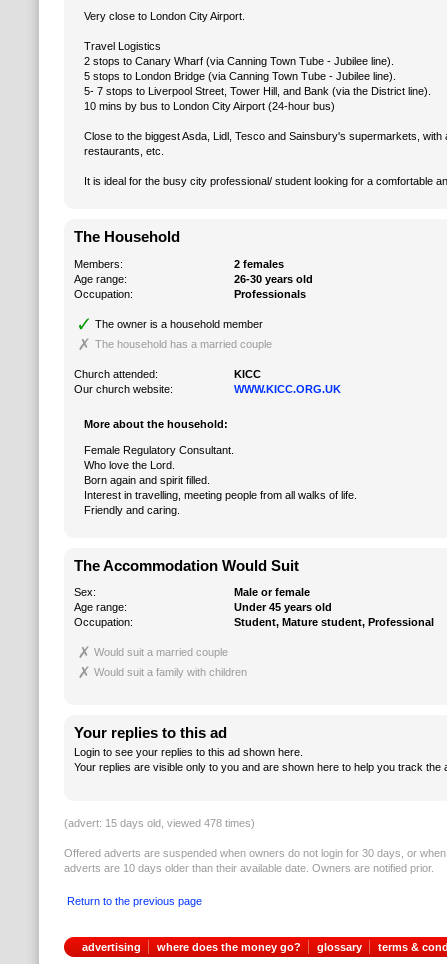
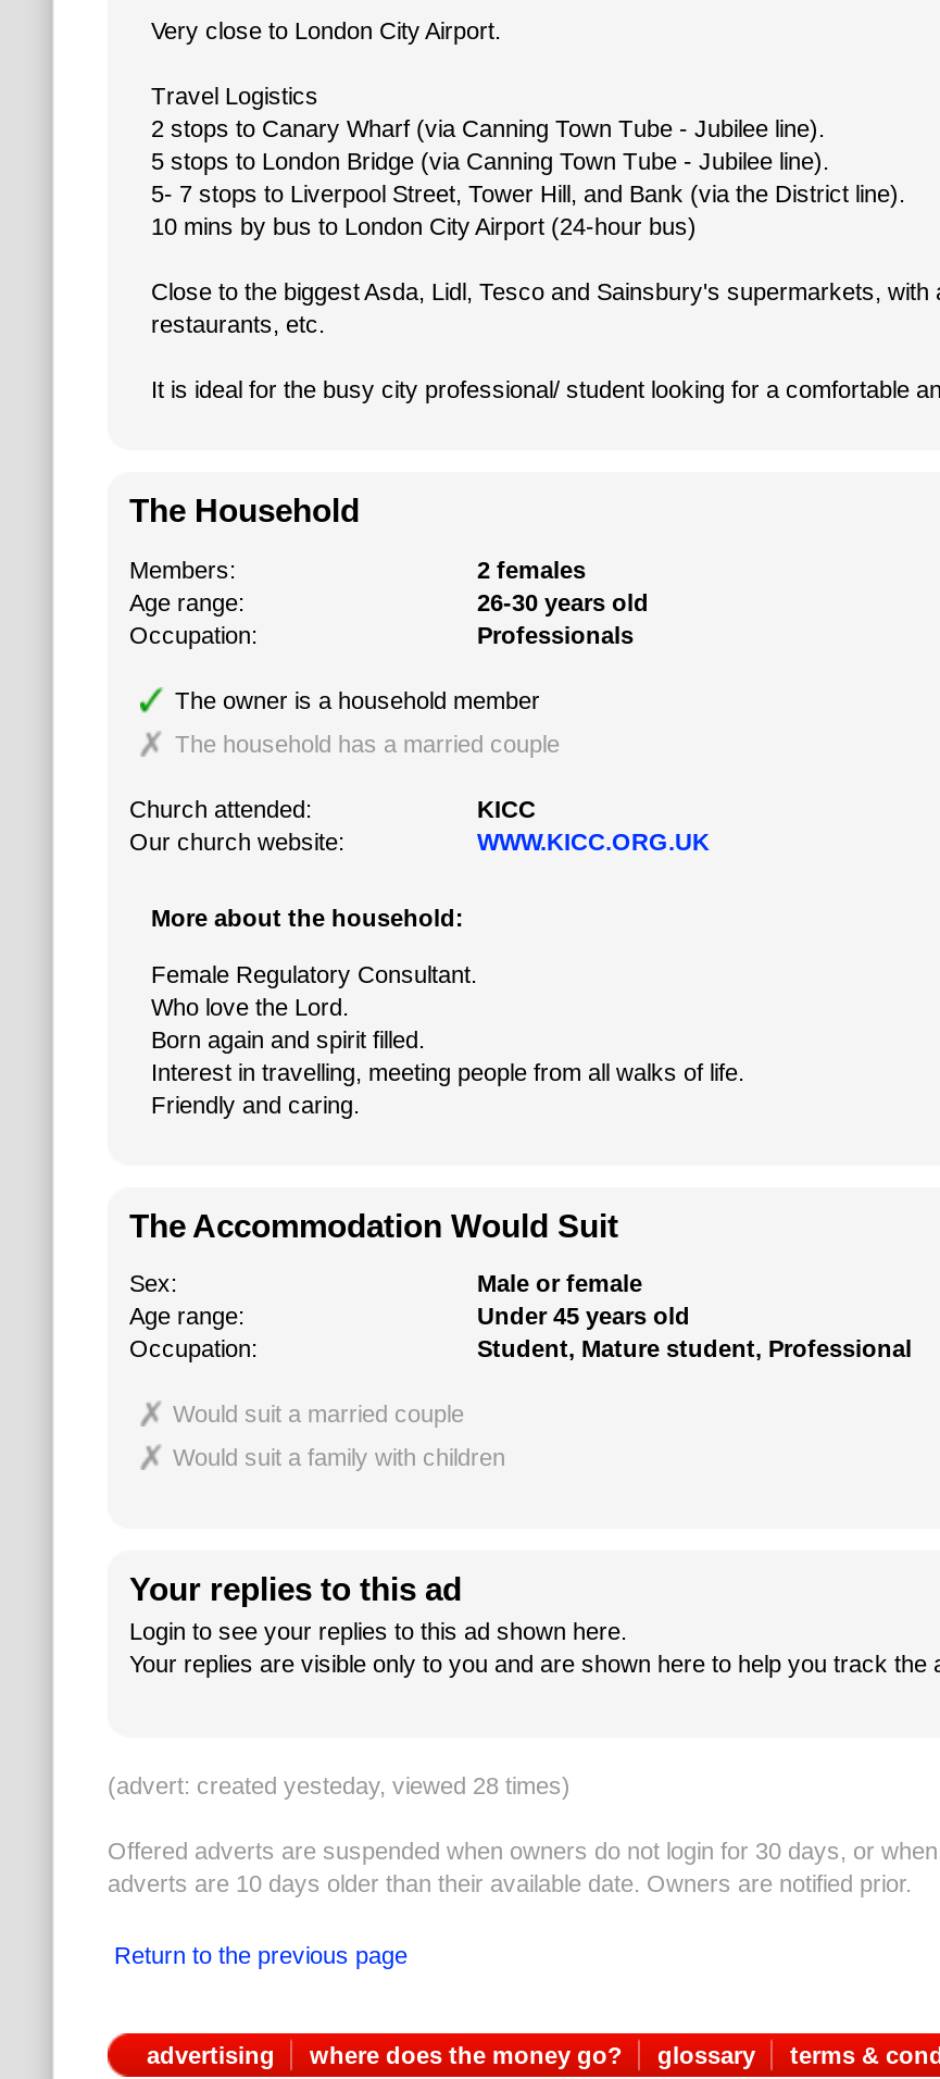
[64,817,255,829] (advert: 15 days old, viewed 478 times) -> [108,1773,571,1799] (advert: created yesteday, viewed 28 times)

